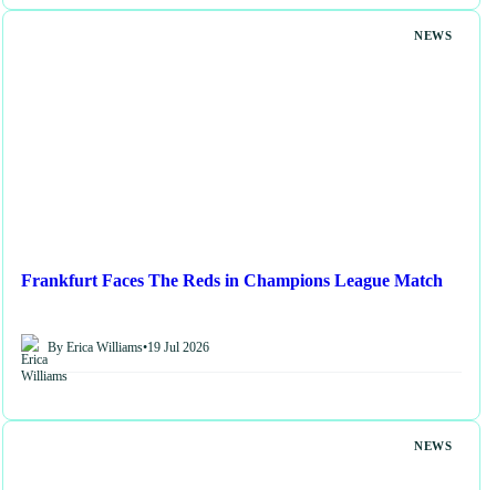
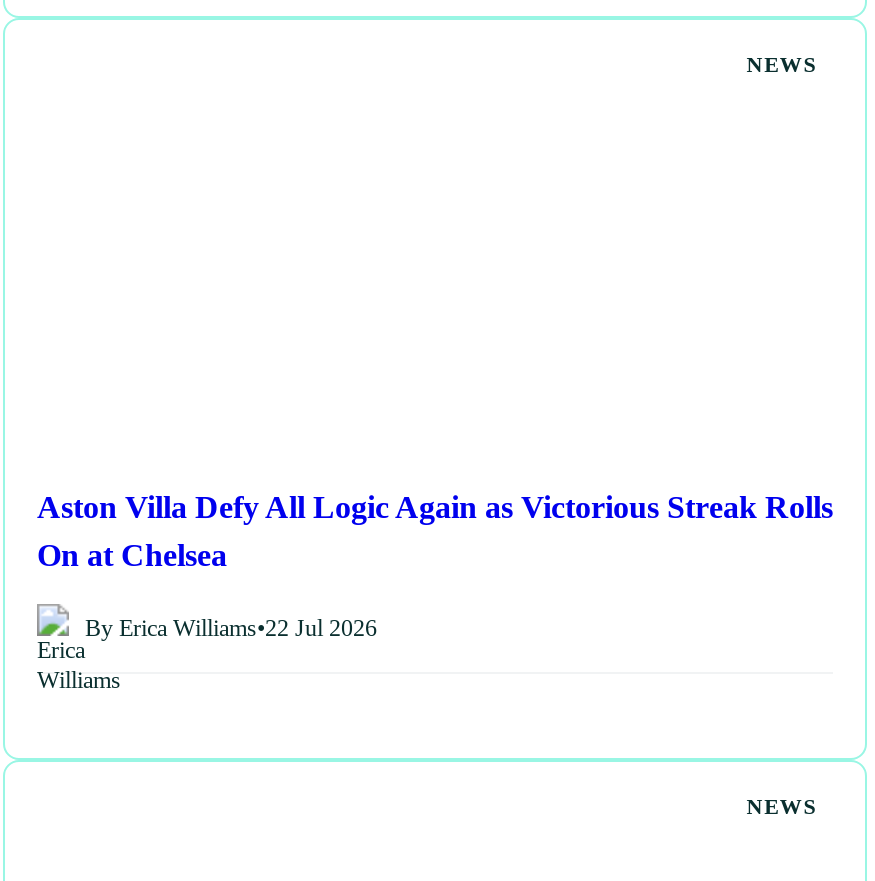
[21,271,443,290] Frankfurt Faces The Reds in Champions League Match -> [37,490,833,572] Aston Villa Defy All Logic Again as Victorious Streak Rolls | On at Chelsea
[48,339,209,355] By Erica Williams•19 Jul 2026 -> [85,613,377,641] By Erica Williams•22 Jul 2026

